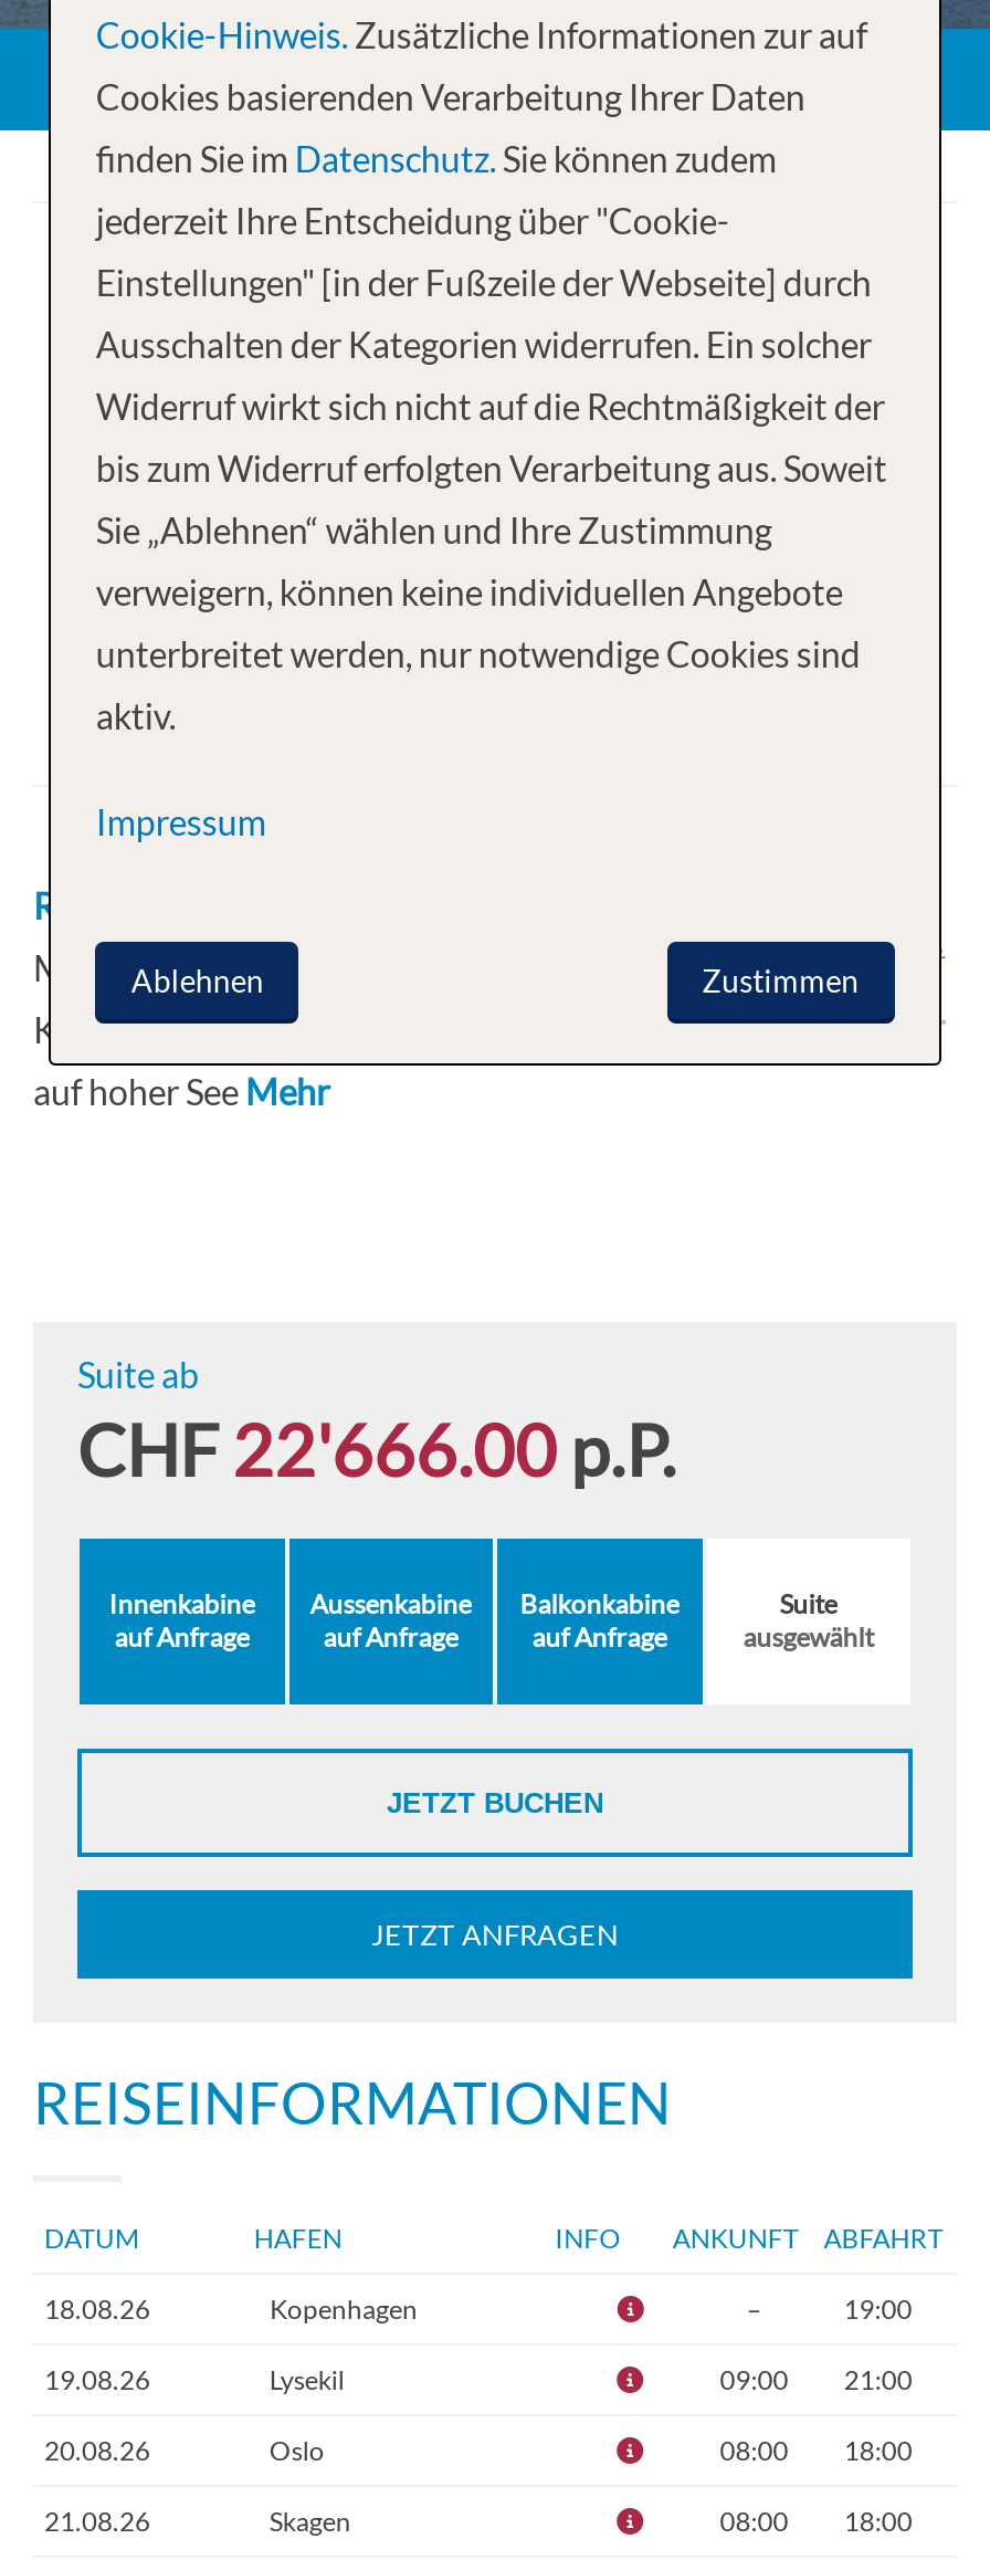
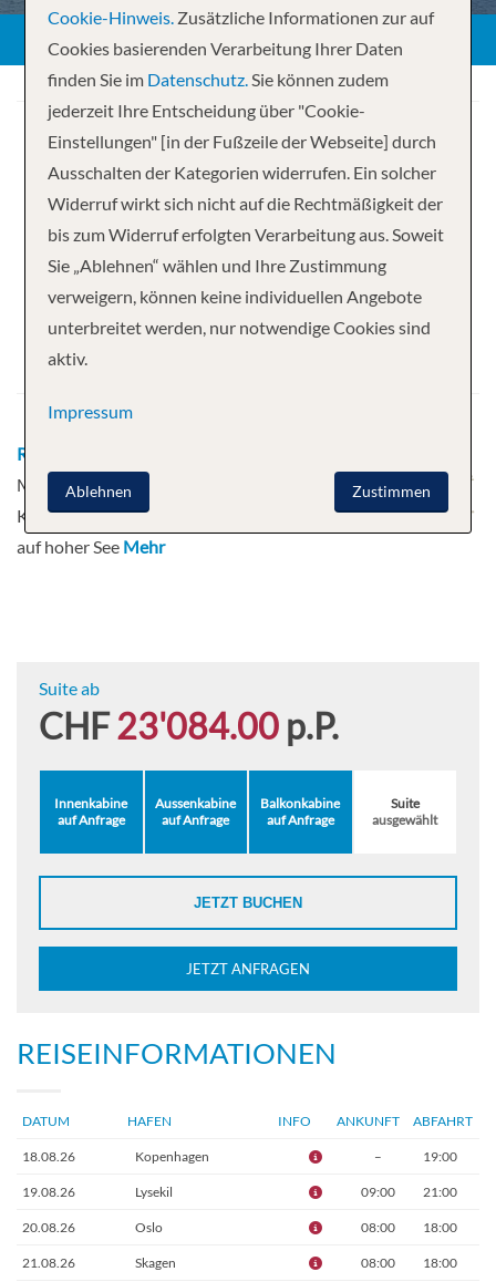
[77,1406,676,1492] CHF 22'666.00 p.P. -> [39,704,339,747] CHF 23'084.00 p.P.

